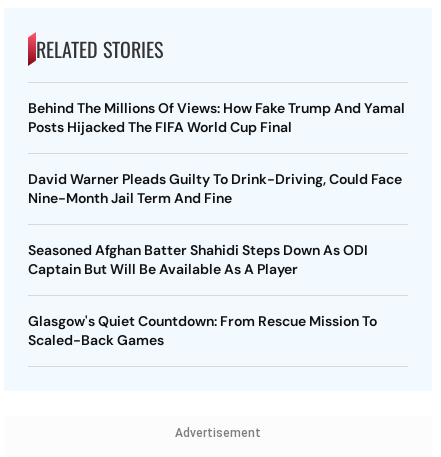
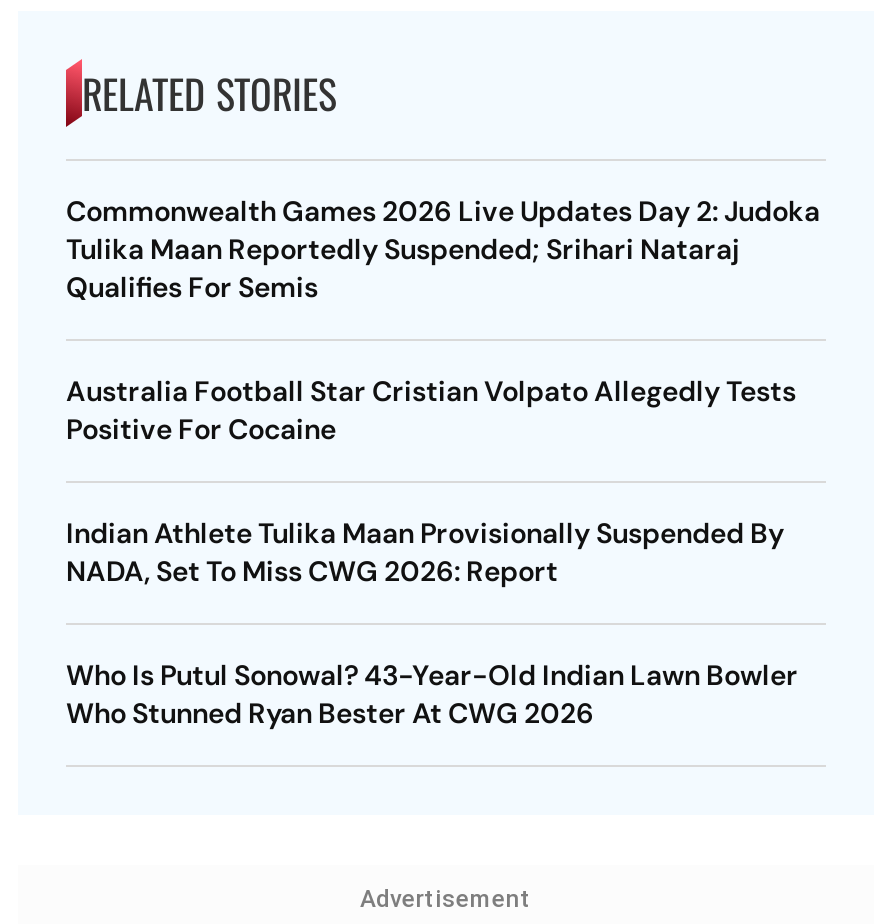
[28,99,405,136] Behind The Millions Of Views: How Fake Trump And Yamal | Posts Hijacked The FIFA World Cup Final -> [66,192,820,304] Commonwealth Games 2026 Live Updates Day 2: Judoka | Tulika Maan Reportedly Suspended; Srihari Nataraj | Qualifies For Semis
[28,170,402,207] David Warner Pleads Guilty To Drink-Driving, Could Face | Nine-Month Jail Term And Fine -> [66,372,796,446] Australia Football Star Cristian Volpato Allegedly Tests | Positive For Cocaine
[28,241,368,278] Seasoned Afghan Batter Shahidi Steps Down As ODI | Captain But Will Be Available As A Player -> [66,514,784,588] Indian Athlete Tulika Maan Provisionally Suspended By | NADA, Set To Miss CWG 2026: Report
[28,312,377,349] Glasgow's Quiet Countdown: From Rescue Mission To | Scaled-Back Games -> [66,656,798,730] Who Is Putul Sonowal? 43-Year-Old Indian Lawn Bowler | Who Stunned Ryan Bester At CWG 2026

